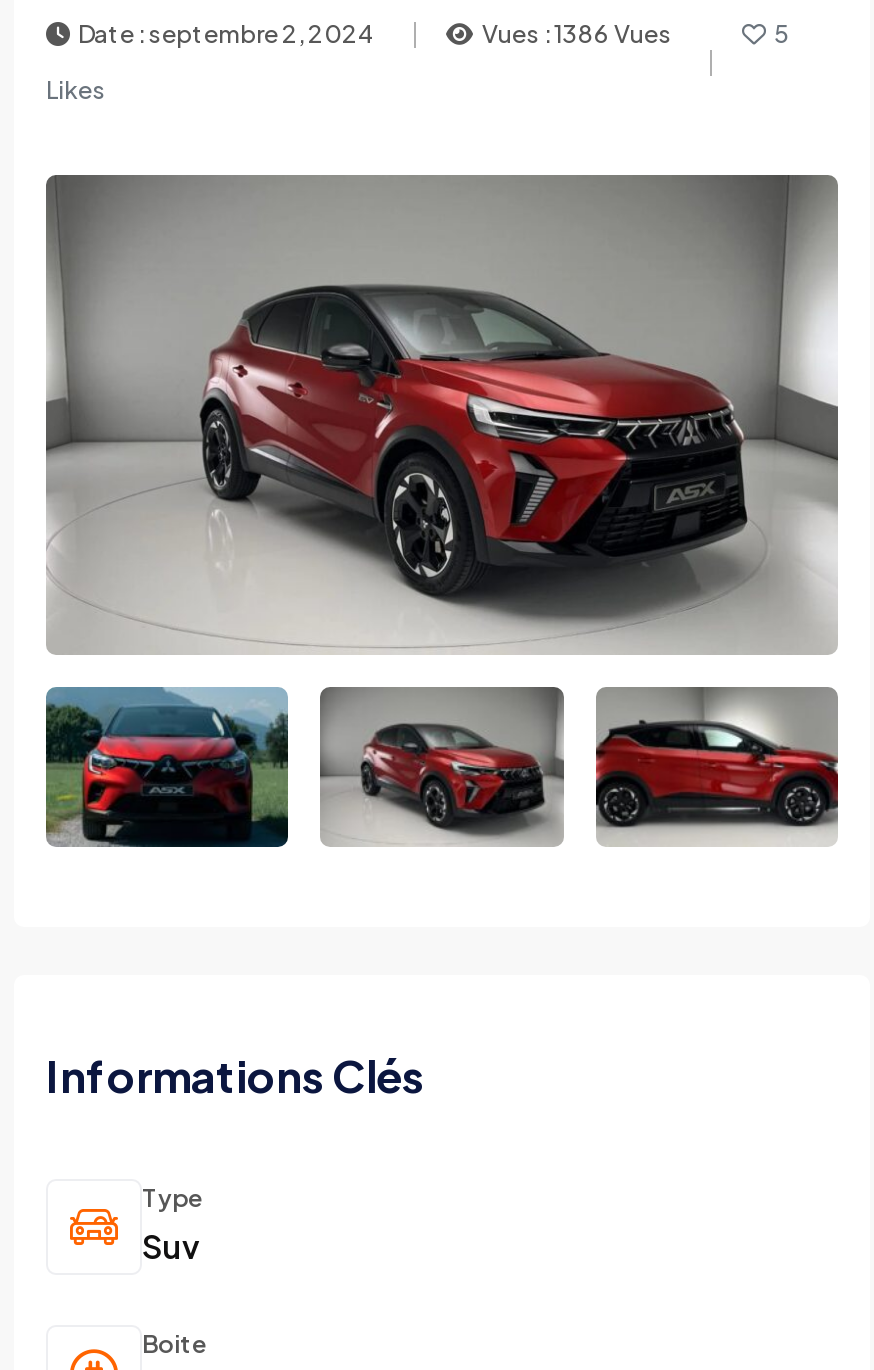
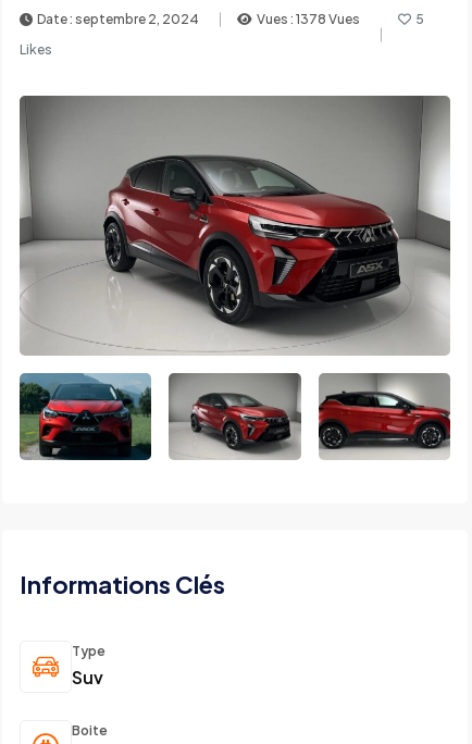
[482,19,672,49] Vues : 1386 Vues -> [257,11,360,27] Vues : 1378 Vues

